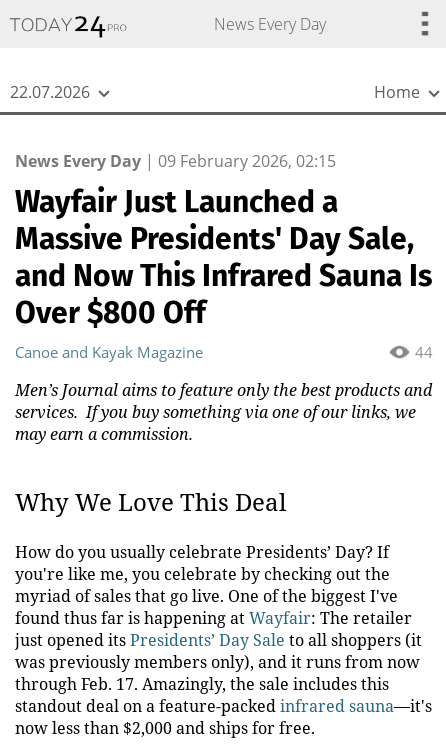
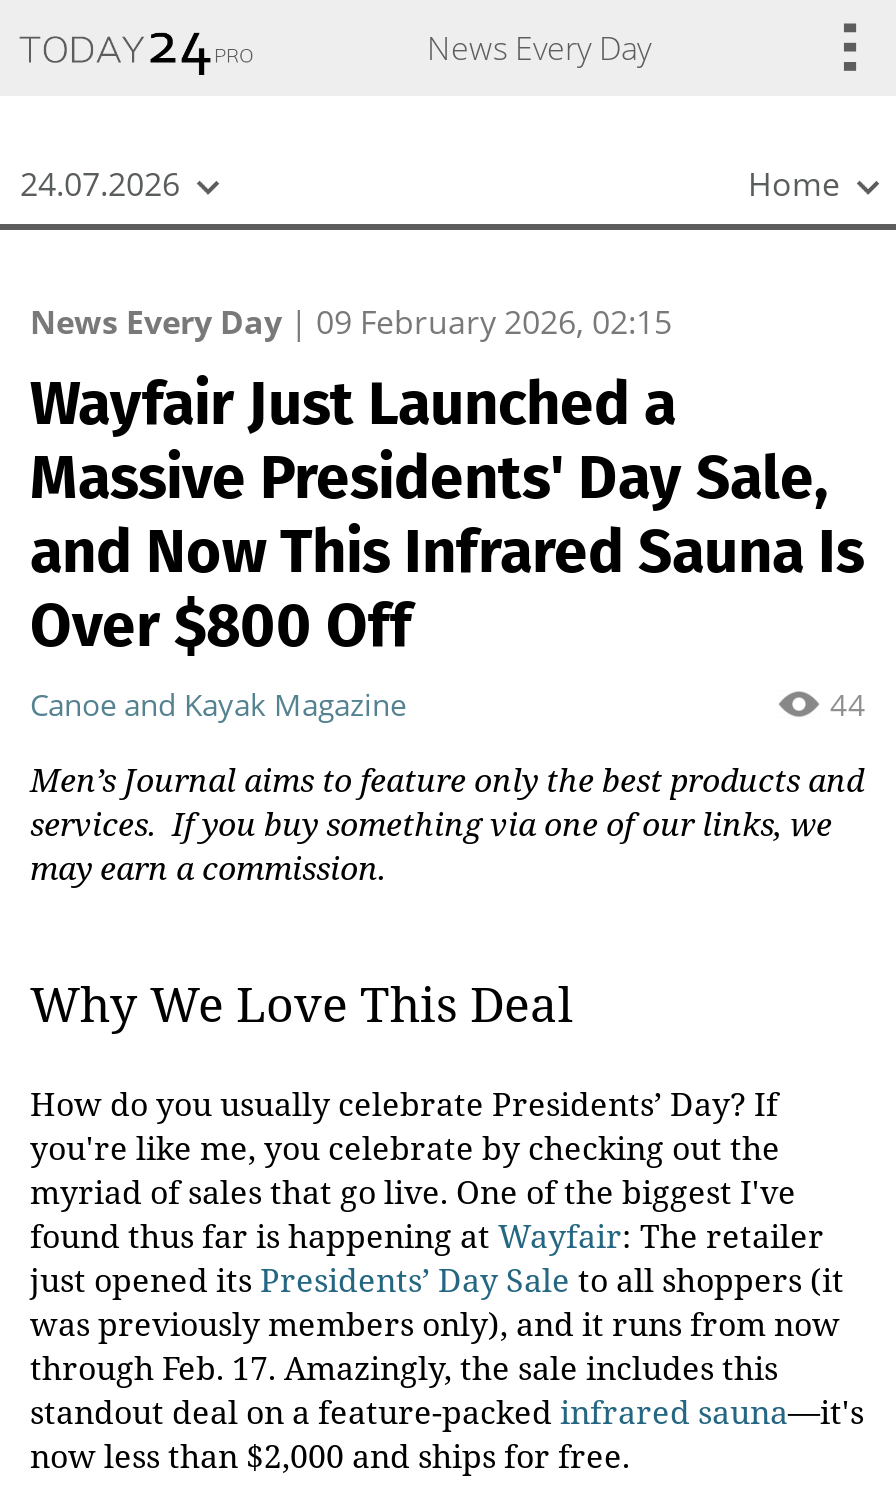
[10,80,90,102] 22.07.2026 -> [20,161,180,205] 24.07.2026

